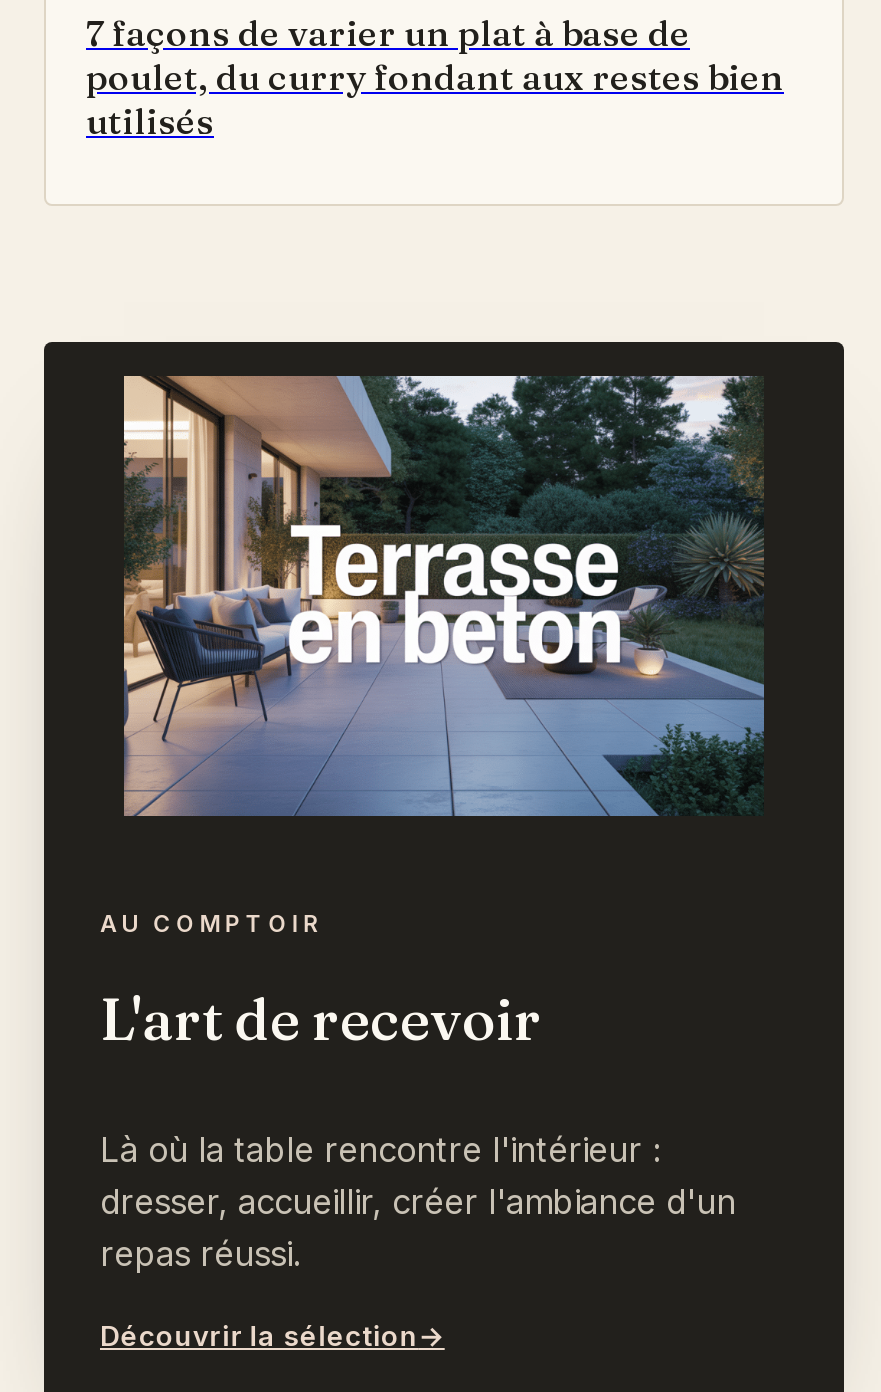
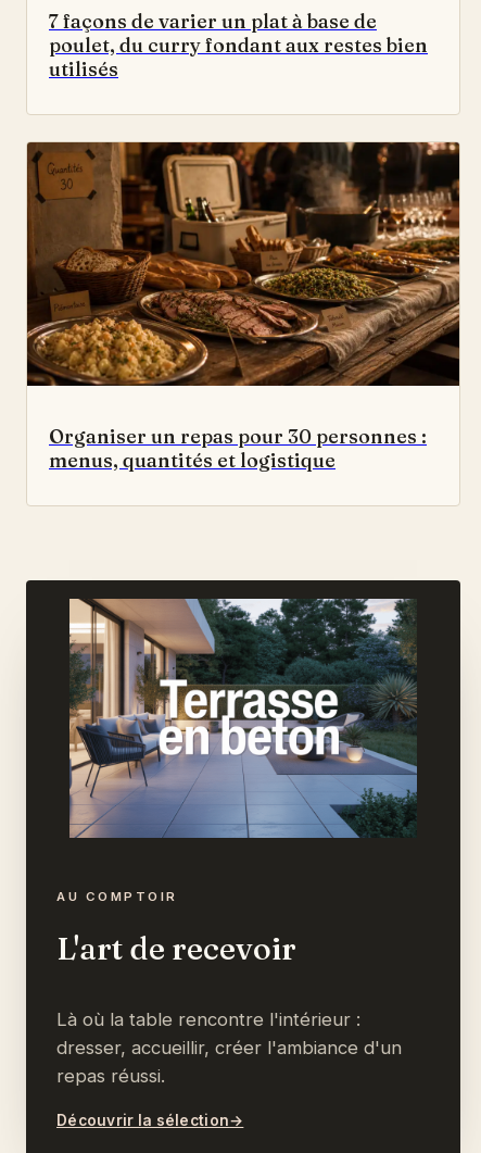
none -> [26,141,460,473] [image] | Organiser un repas pour 30 personnes : | menus, quantités et logistique

